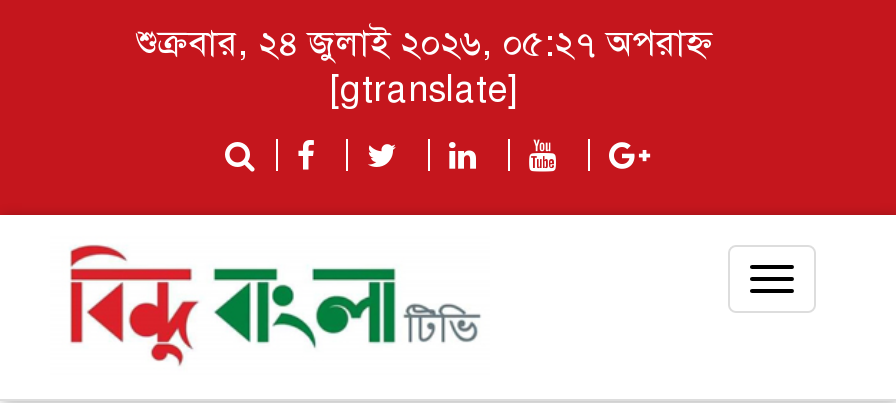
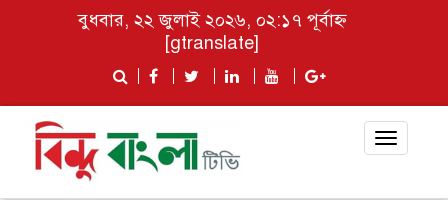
[136,21,712,65] শুক্রবার, ২৪ জুলাই ২০২৬, ০৫:২৭ অপরাহ্ন -> [77,9,346,31] বুধবার, ২২ জুলাই ২০২৬, ০২:১৭ পূর্বাহ্ন

